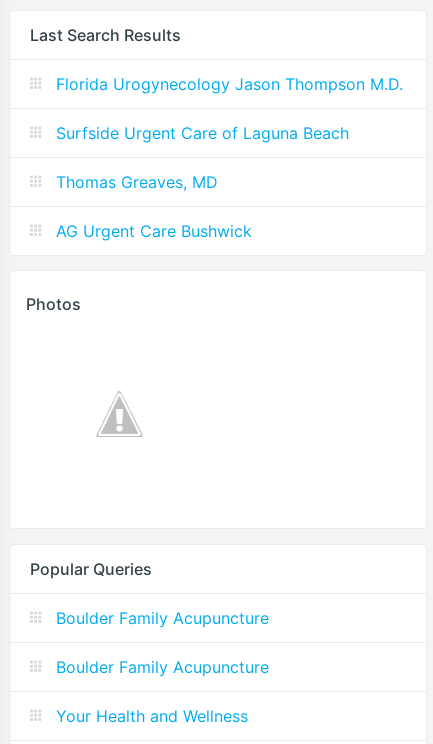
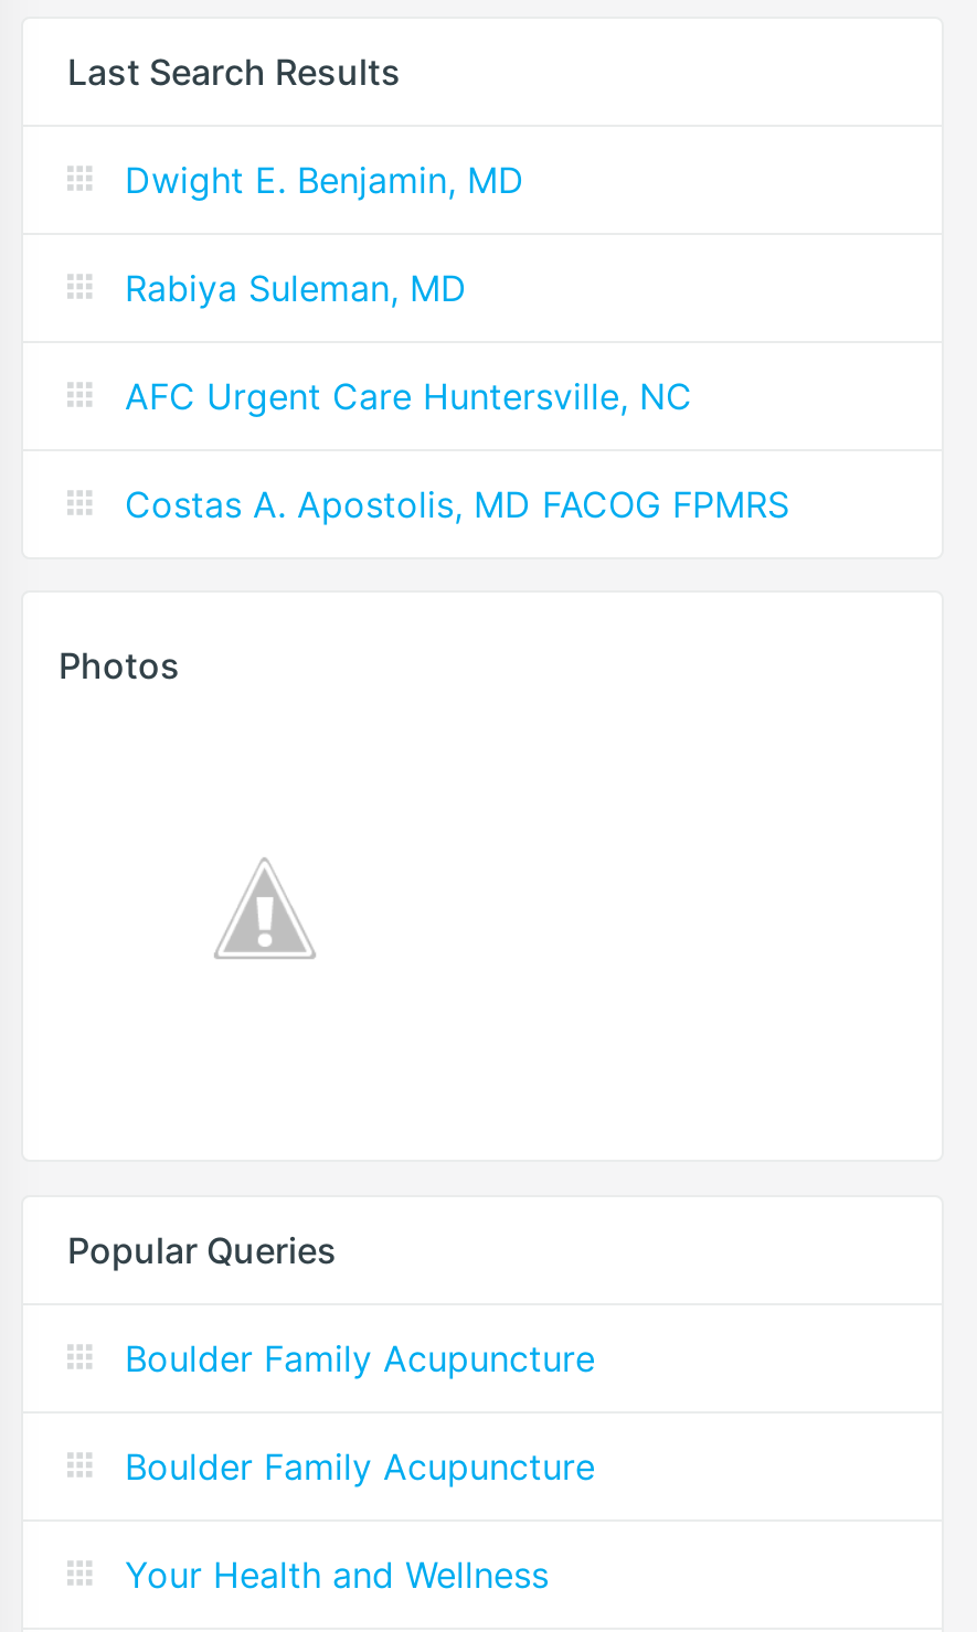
[56,74,403,94] Florida Urogynecology Jason Thompson M.D. -> [125,158,524,202] Dwight E. Benjamin, MD
[56,123,349,143] Surfside Urgent Care of Laguna Beach -> [125,266,467,310] Rabiya Suleman, MD
[56,172,218,192] Thomas Greaves, MD -> [125,374,692,418] AFC Urgent Care Huntersville, NC
[56,221,252,241] AG Urgent Care Bushwick -> [125,482,789,526] Costas A. Apostolis, MD FACOG FPMRS

